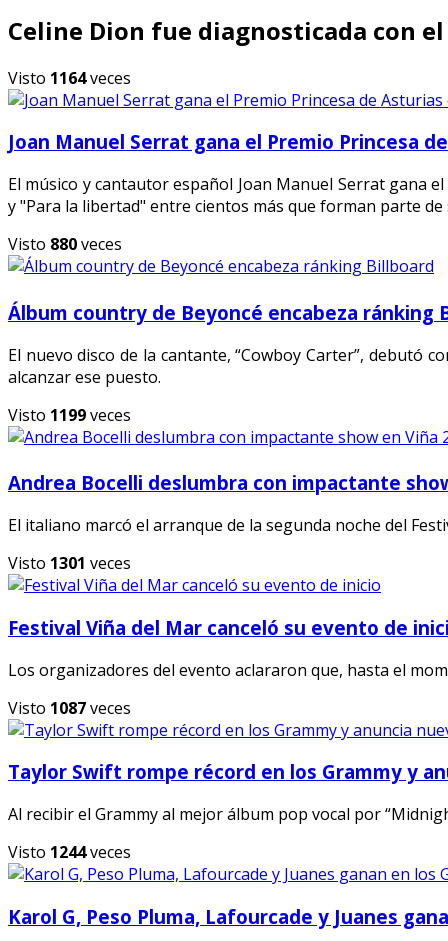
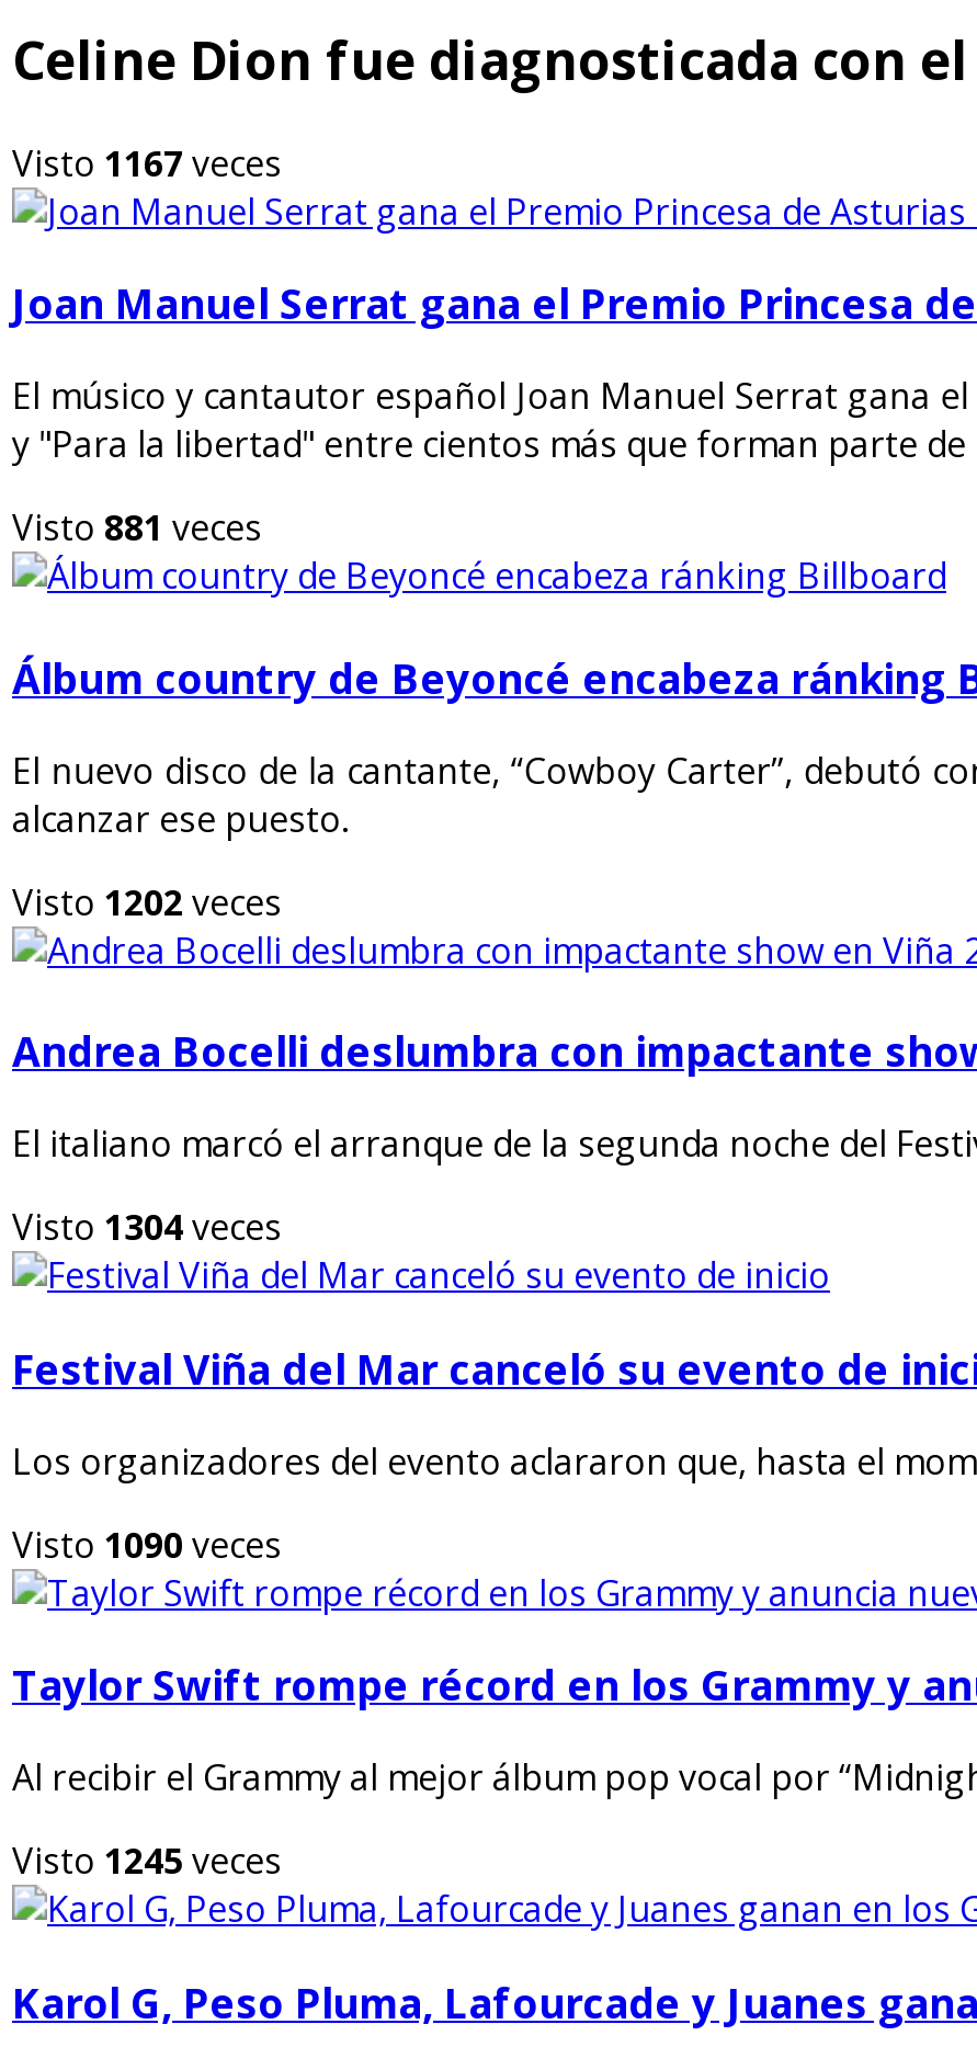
[8,66,131,88] Visto 1164 veces -> [12,138,282,186] Visto 1167 veces
[8,233,122,255] Visto 880 veces -> [12,503,262,551] Visto 881 veces
[8,404,131,426] Visto 1199 veces -> [12,878,282,926] Visto 1202 veces
[8,552,131,574] Visto 1301 veces -> [12,1203,282,1252] Visto 1304 veces
[8,697,131,719] Visto 1087 veces -> [12,1520,282,1569] Visto 1090 veces
[8,841,131,863] Visto 1244 veces -> [12,1837,282,1885] Visto 1245 veces

